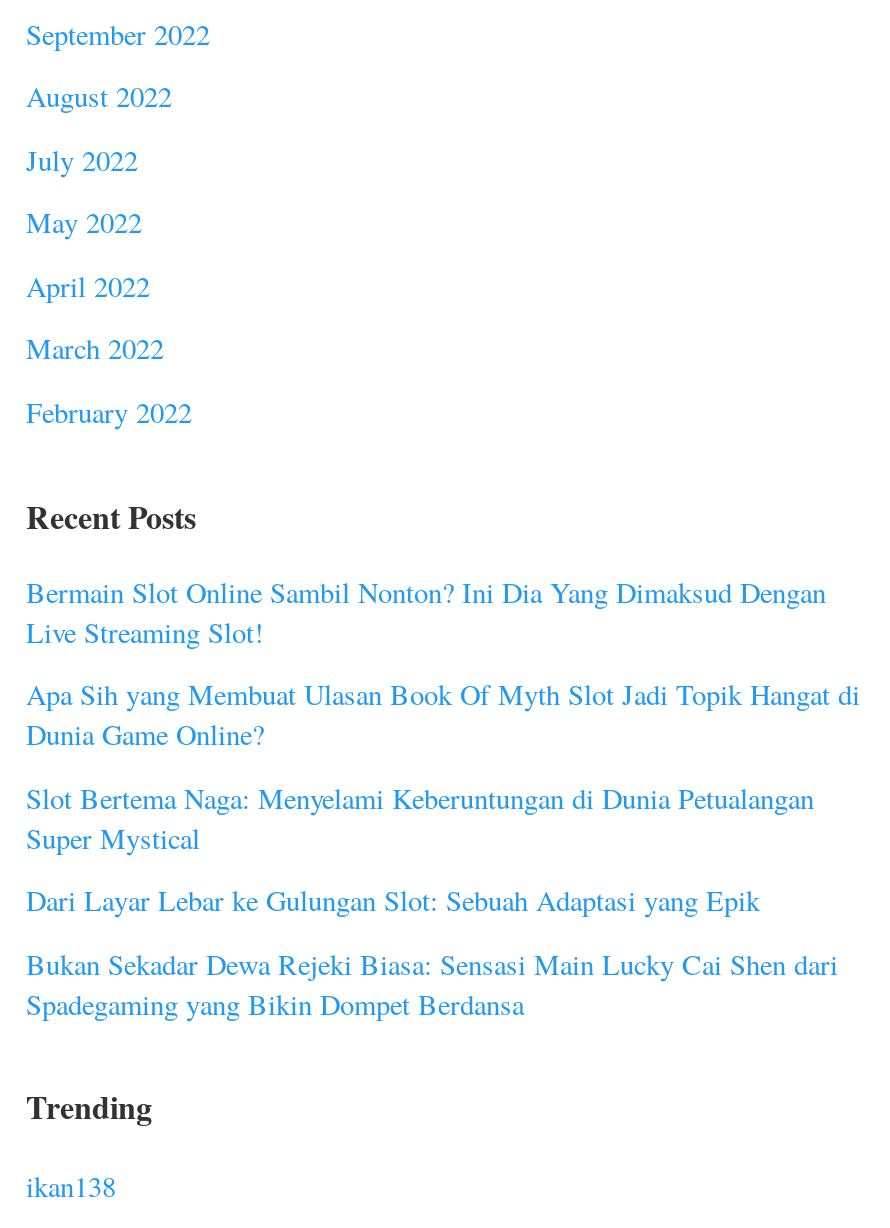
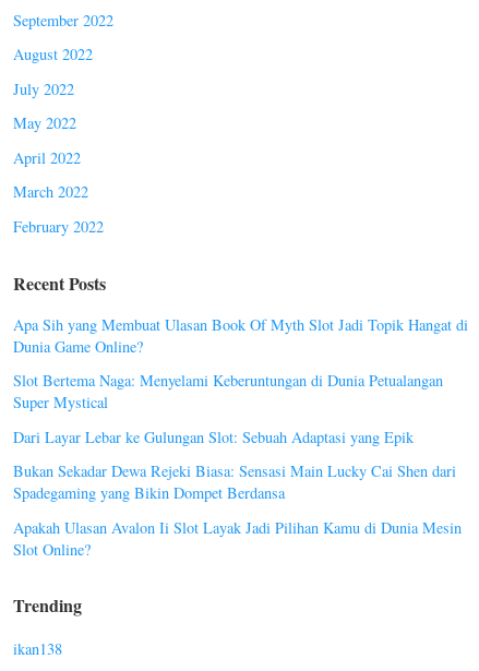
[26,572,826,650] Bermain Slot Online Sambil Nonton? Ini Dia Yang Dimaksud Dengan | Live Streaming Slot! -> none
moved [26,675,860,1022] -> [13,314,468,503]: Apa Sih yang Membuat Ulasan Book Of Myth Slot Jadi Topik Hangat di | Dunia Game Online? | Slot Bertema Naga: Menyelami Keberuntungan di Dunia Petualangan | Super Mystical | Dari Layar Lebar ke Gulungan Slot: Sebuah Adaptasi yang Epik | Bukan Sekadar Dewa Rejeki Biasa: Sensasi Main Lucky Cai Shen dari | Spadegaming yang Bikin Dompet Berdansa
none -> [13,517,462,559] Apakah Ulasan Avalon Ii Slot Layak Jadi Pilihan Kamu di Dunia Mesin | Slot Online?

